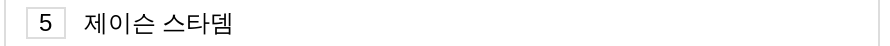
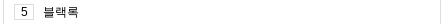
[84,9,234,37] 제이슨 스타뎀 -> [43,5,79,19] 블랙록

